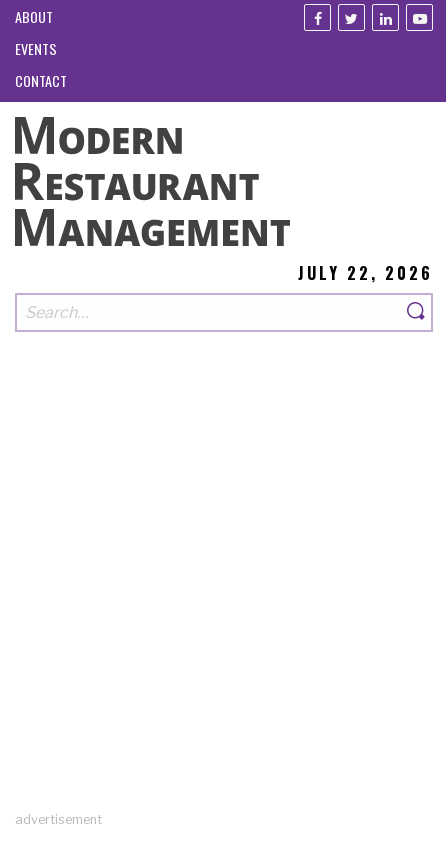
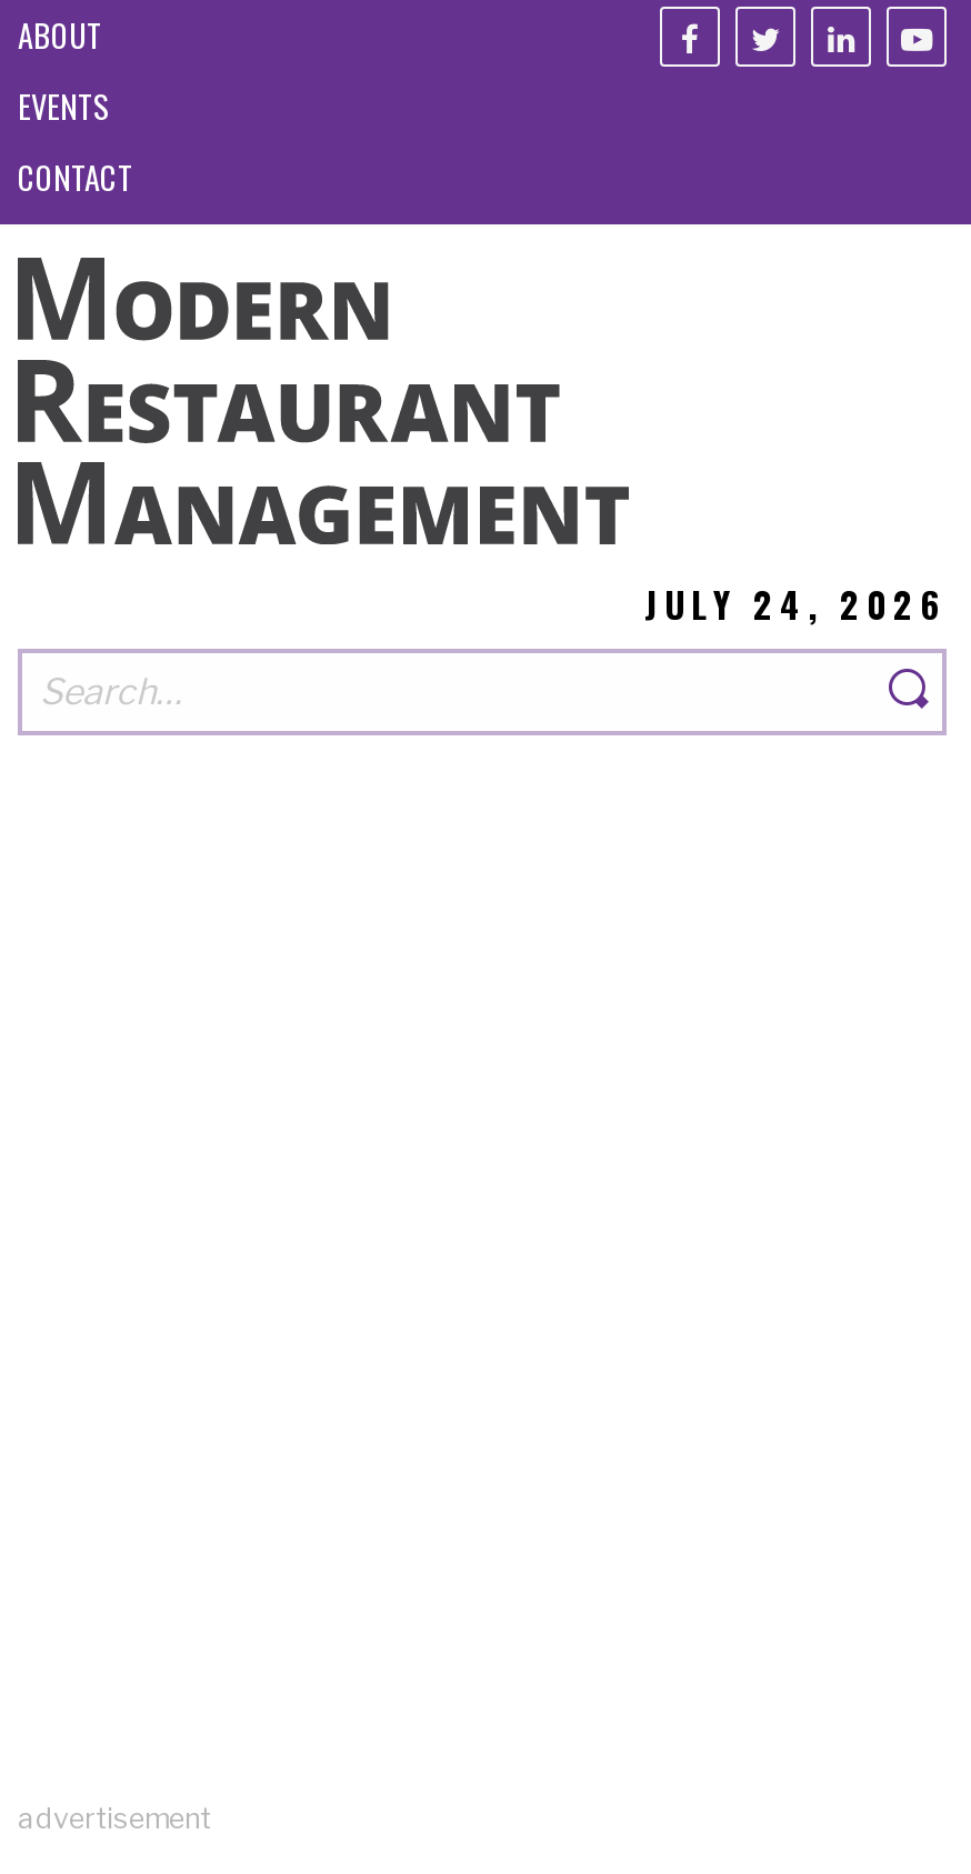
[298,261,433,285] JULY 22, 2026 -> [644,577,947,631] JULY 24, 2026

